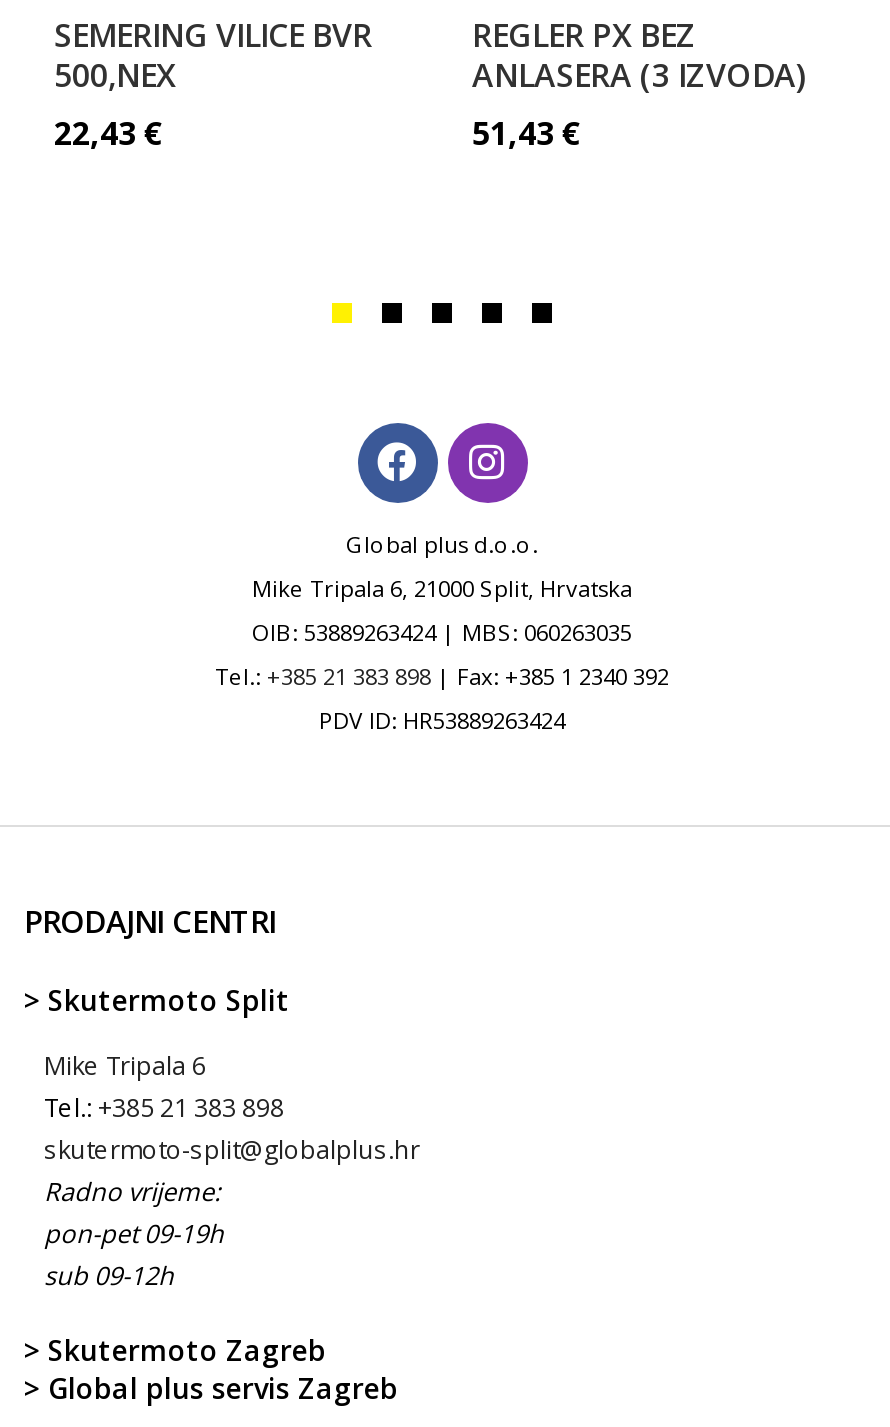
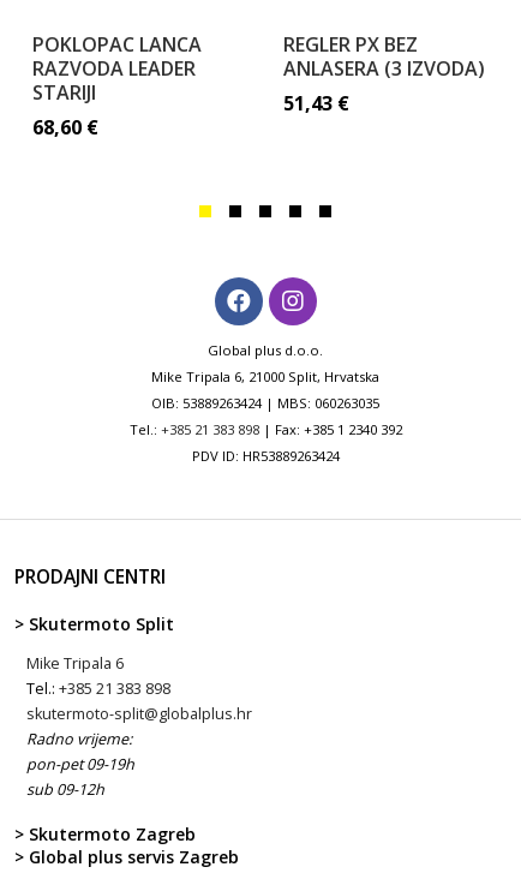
[54,13,372,155] SEMERING VILICE BVR | 500,NEX | 22,43 € -> [32,31,202,140] POKLOPAC LANCA | RAZVODA LEADER | STARIJI | 68,60 €

